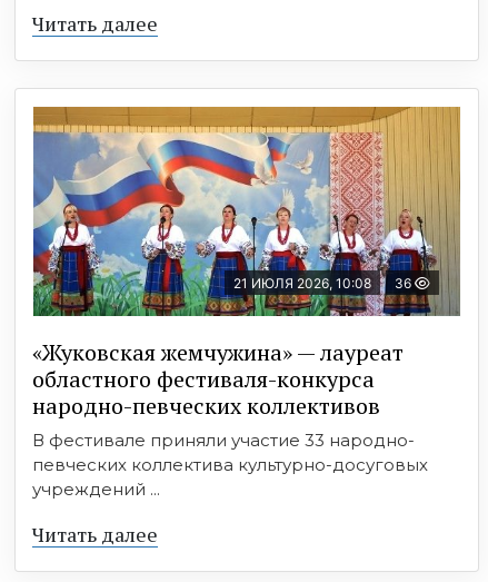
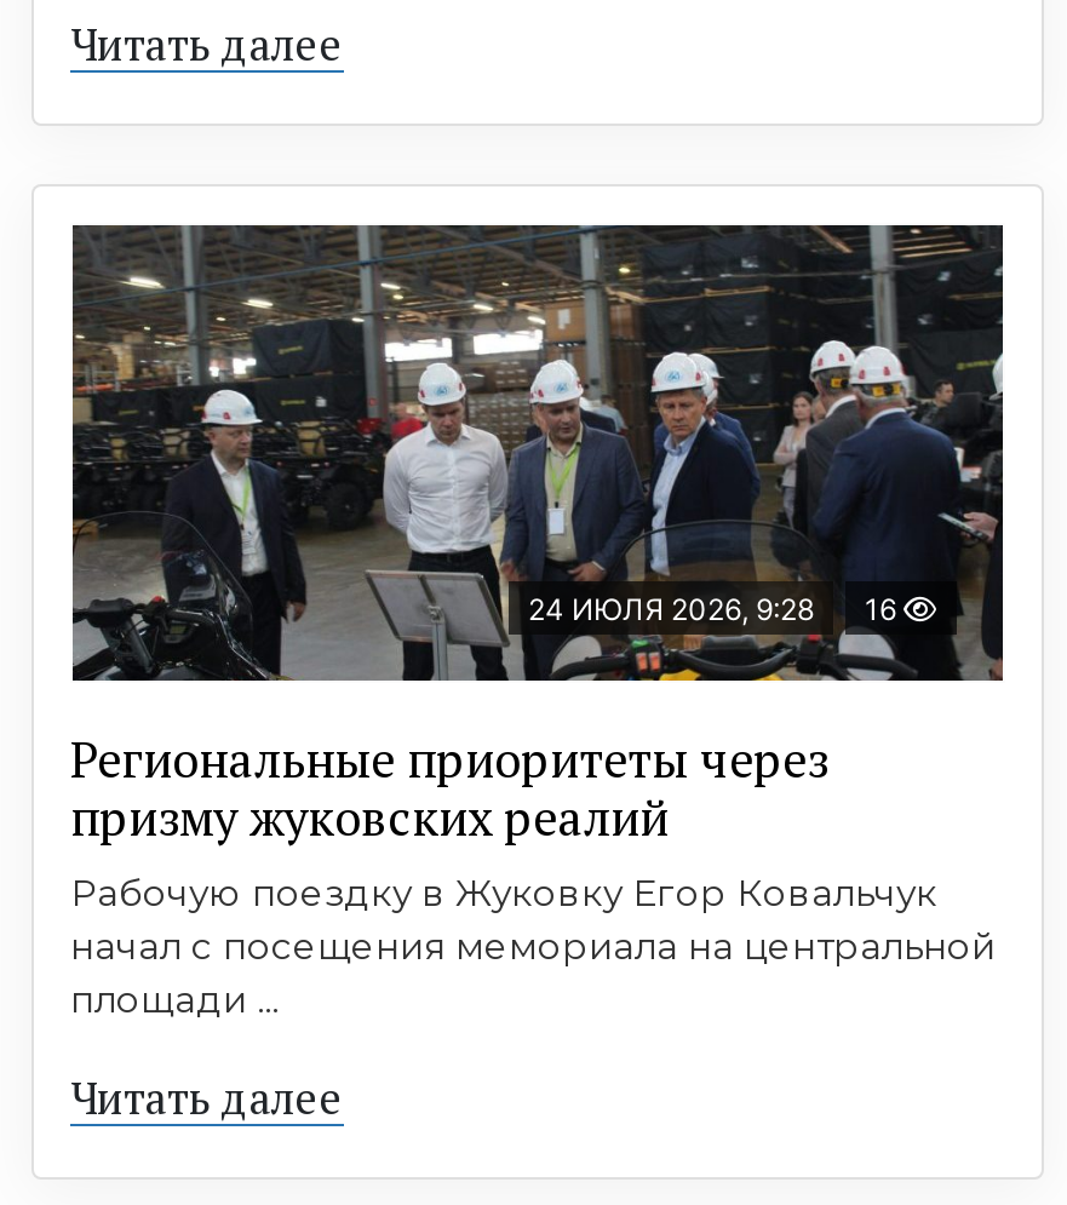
[32,106,461,317] [image] | 21 ИЮЛЯ 2026, 10:08 | 36 -> [70,223,1005,683] [image] | 24 ИЮЛЯ 2026, 9:28 | 16
[32,337,428,500] «Жуковская жемчужина» — лауреат | областного фестиваля-конкурса | народно-певческих коллективов | В фестивале приняли участие 33 народно- | певческих коллектива культурно-досуговых | учреждений ... -> [70,727,996,1023] Региональные приоритеты через | призму жуковских реалий | Рабочую поездку в Жуковку Егор Ковальчук | начал с посещения мемориала на центральной | площади ...

